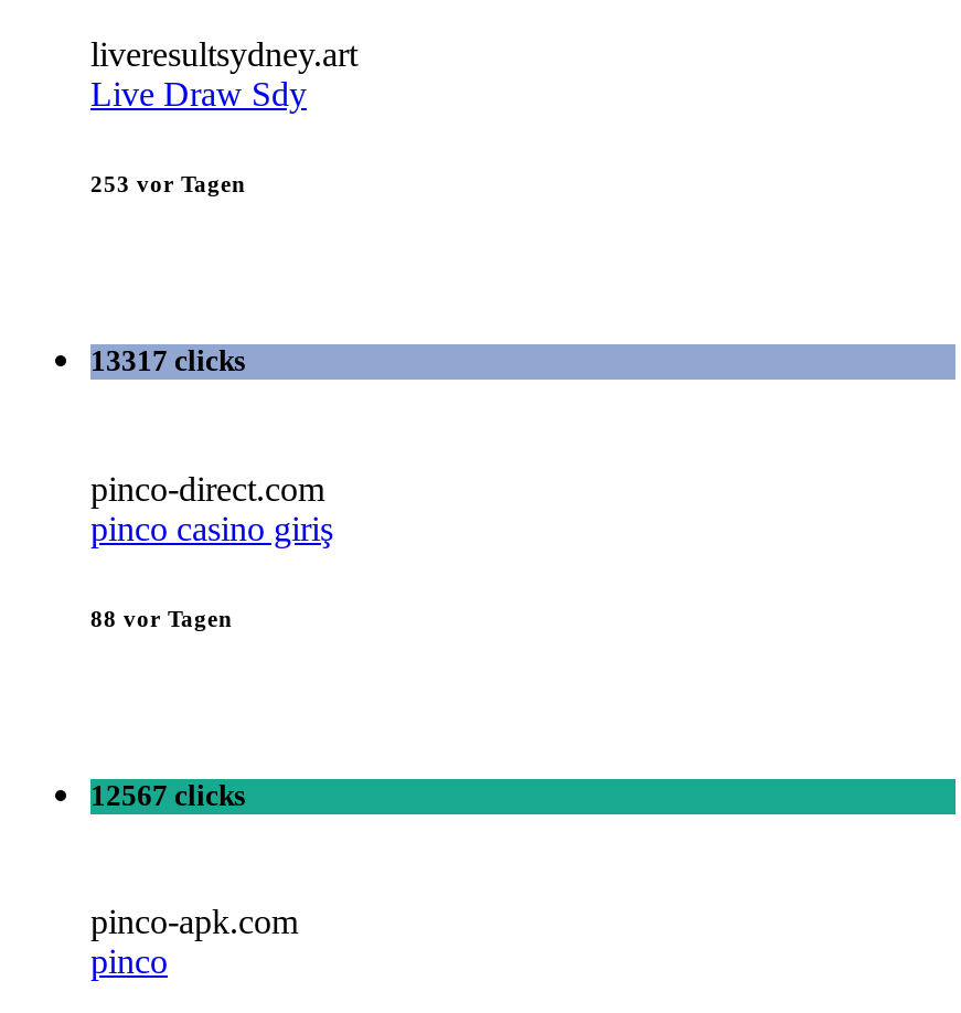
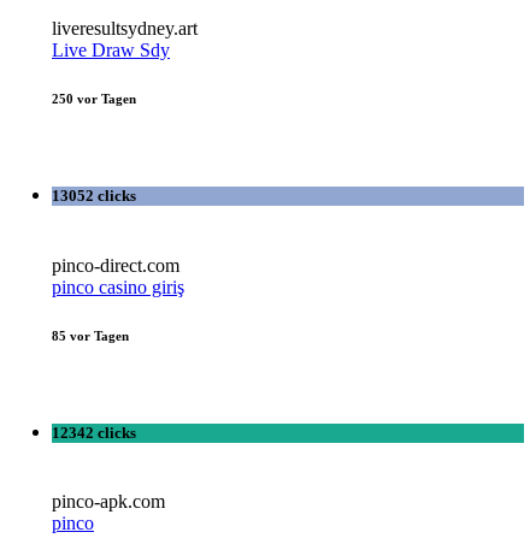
[90,171,245,197] 253 vor Tagen -> [52,92,136,106] 250 vor Tagen
[90,345,245,378] 13317 clicks -> [52,187,136,205] 13052 clicks
[90,604,232,630] 88 vor Tagen -> [52,328,129,343] 85 vor Tagen
[90,778,245,812] 12567 clicks -> [52,423,136,441] 12342 clicks

